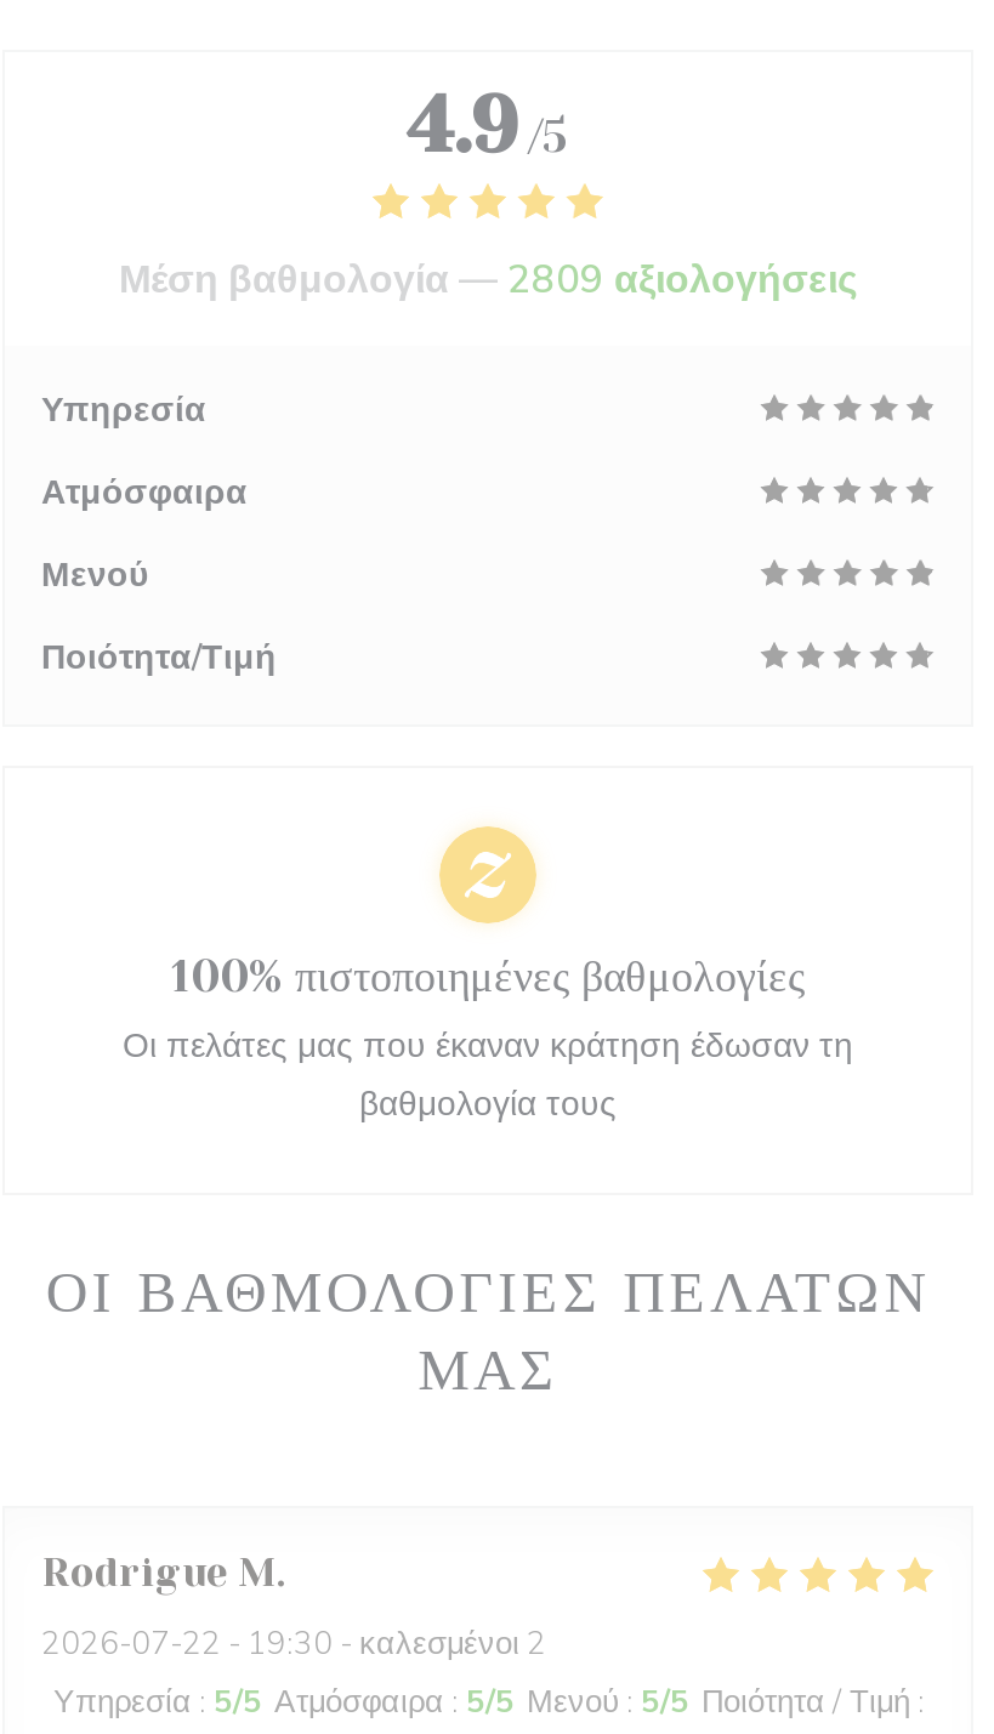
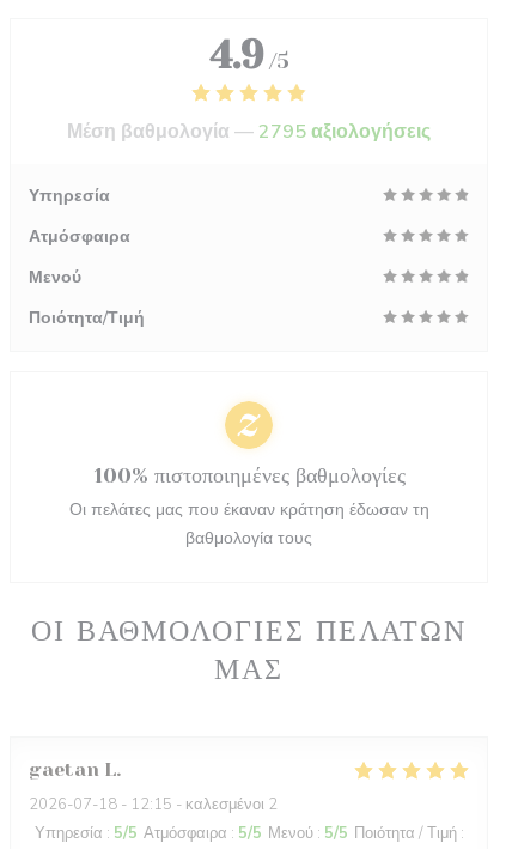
[119,254,857,307] Μέση βαθμολογία — 2809 αξιολογήσεις -> [67,119,431,145] Μέση βαθμολογία — 2795 αξιολογήσεις
[41,1550,277,1596] Rodrigue M -> [29,758,116,781] gaetan L
[41,1622,546,1666] 2026-07-22 - 19:30 - καλεσμένοι 2 -> [29,794,278,815] 2026-07-18 - 12:15 - καλεσμένοι 2

